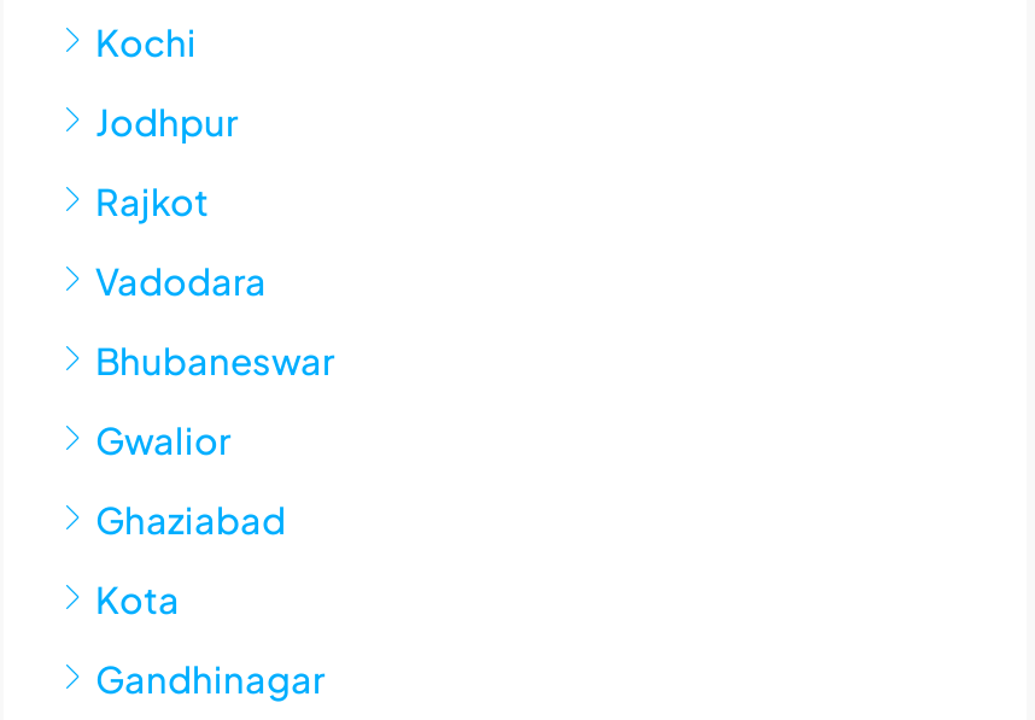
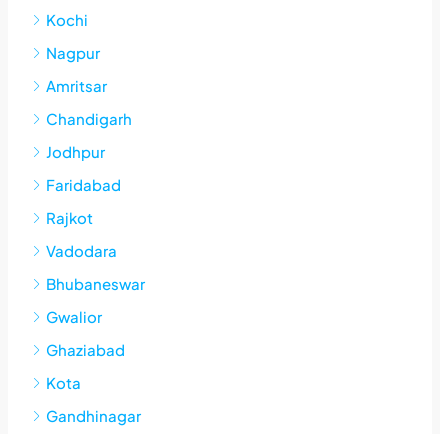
none -> [46,43,132,128] Nagpur | Amritsar | Chandigarh
none -> [46,175,121,194] Faridabad

